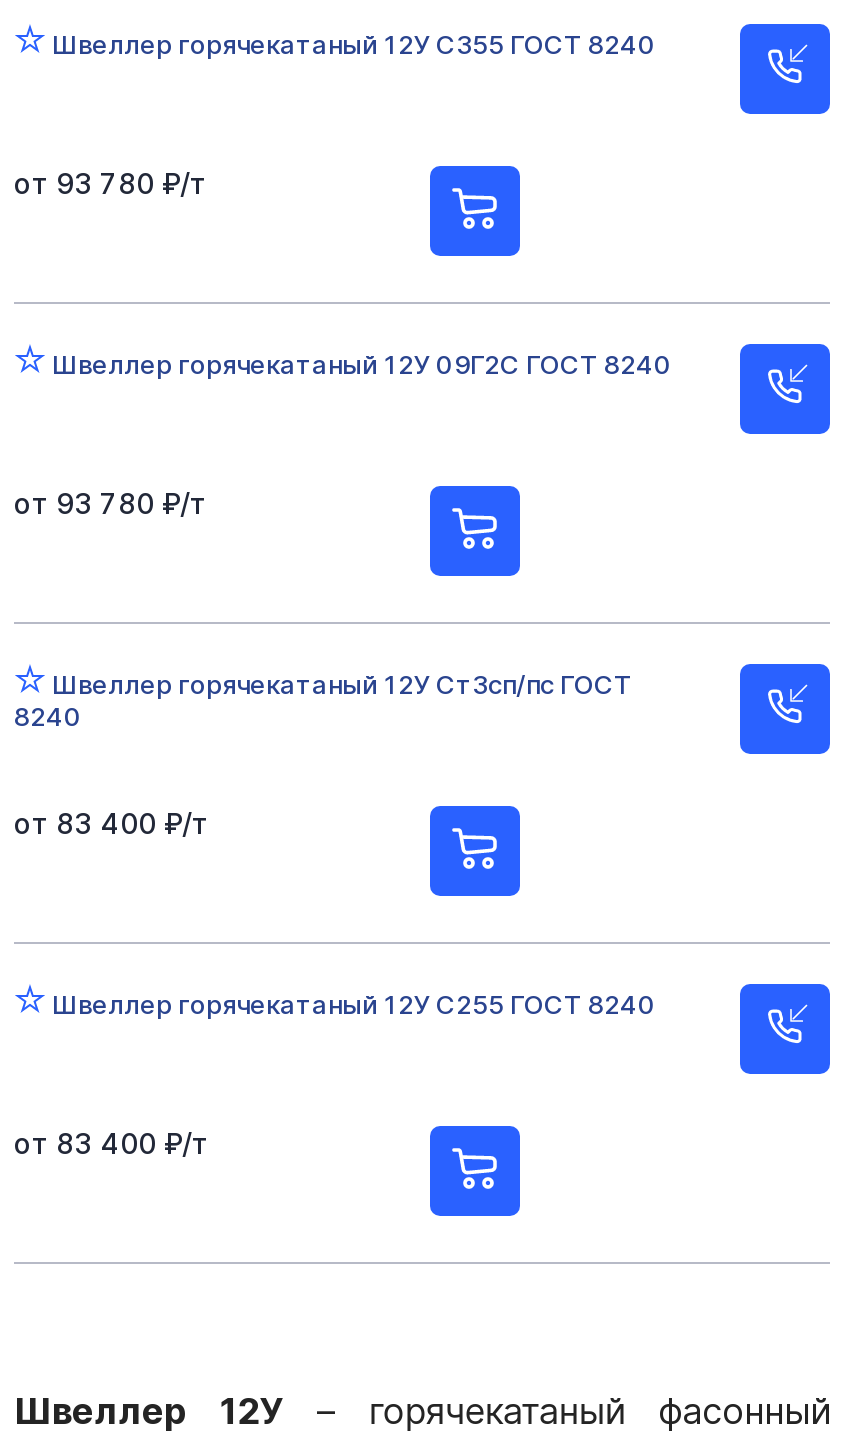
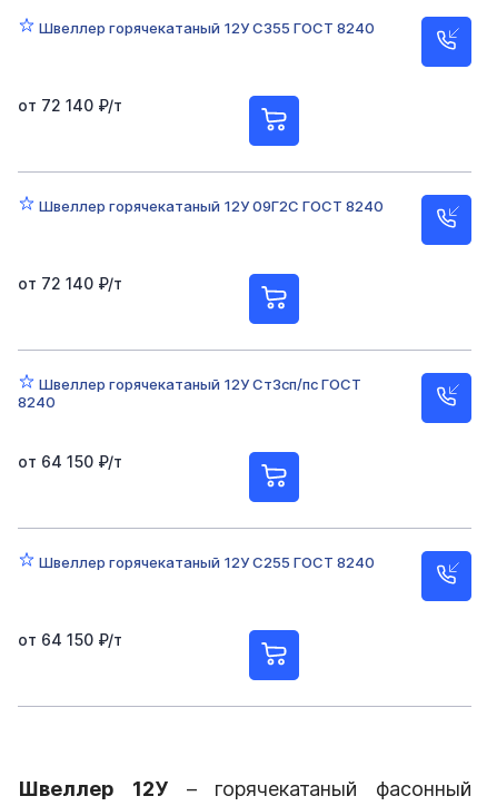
[14,166,206,200] от 93 780 ₽/т -> [18,96,122,115] от 72 140 ₽/т
[14,486,206,520] от 93 780 ₽/т -> [18,274,122,293] от 72 140 ₽/т
[14,806,208,840] от 83 400 ₽/т -> [18,452,122,471] от 64 150 ₽/т
[14,1126,208,1160] от 83 400 ₽/т -> [18,630,122,649] от 64 150 ₽/т

